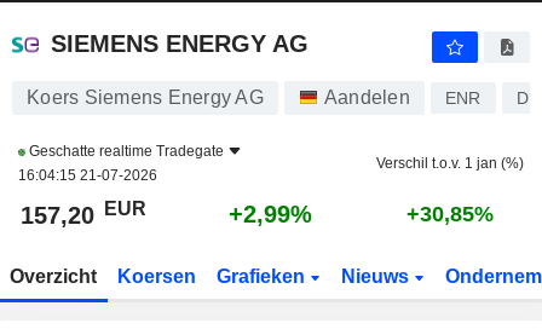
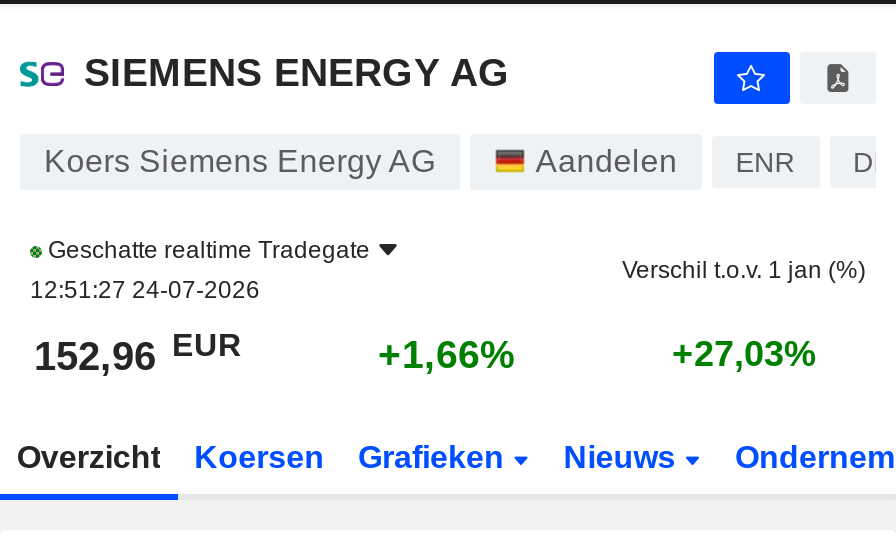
[18,167,157,184] 16:04:15 21-07-2026 -> [30,276,260,304] 12:51:27 24-07-2026
[21,198,146,229] 157,20 EUR -> [34,327,242,378] 152,96 EUR
[229,201,312,227] +2,99% -> [378,332,516,376] +1,66%
[406,202,494,226] +30,85% -> [672,334,816,374] +27,03%

